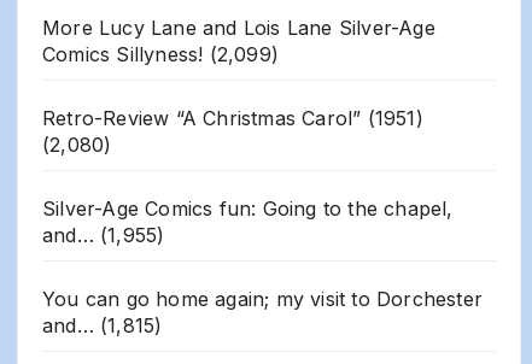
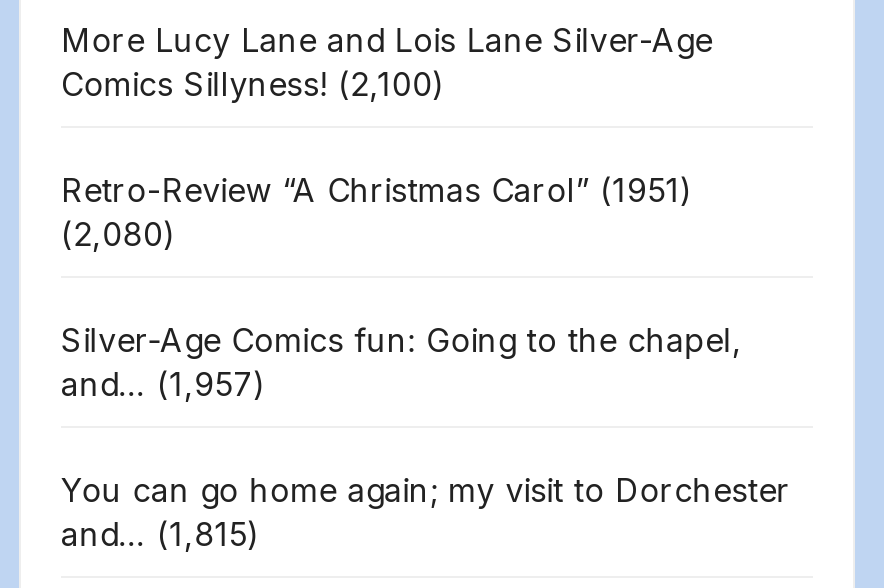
[42,42,279,66] Comics Sillyness! (2,099) -> [61,64,445,104] Comics Sillyness! (2,100)
[42,223,165,247] and… (1,955) -> [61,364,266,404] and… (1,957)

